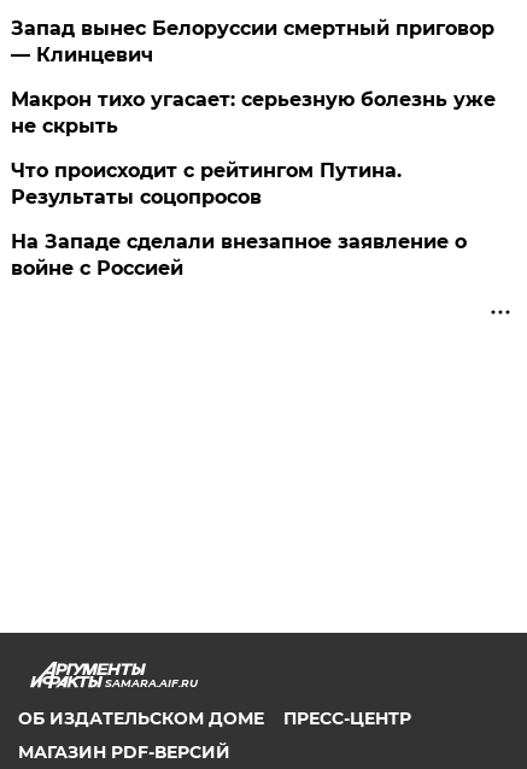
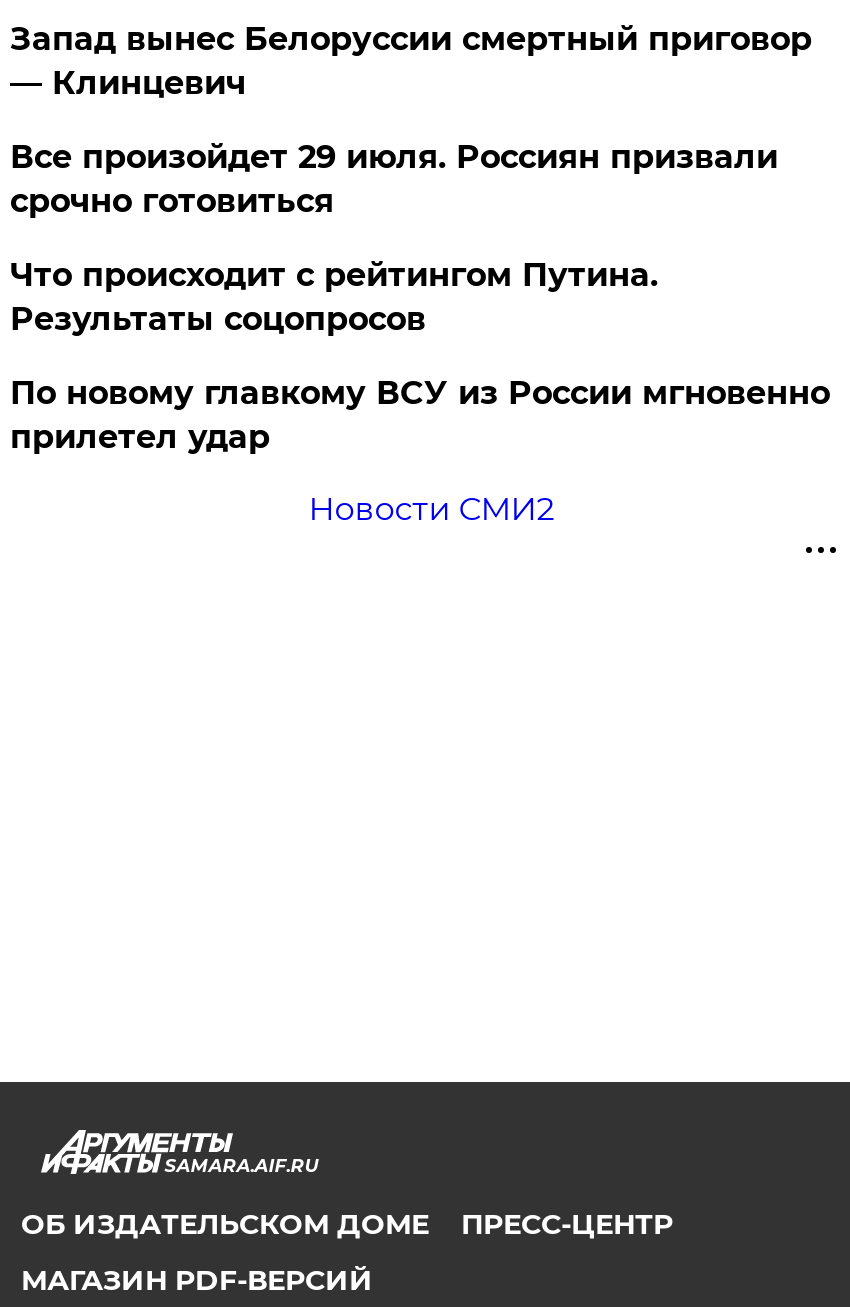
[11,88,496,137] Макрон тихо угасает: серьезную болезнь уже | не скрыть -> [10,138,778,220] Все произойдет 29 июля. Россиян призвали | срочно готовиться
[11,230,467,280] На Западе сделали внезапное заявление о | войне с Россией -> [10,374,830,528] По новому главкому ВСУ из России мгновенно | прилетел удар | Новости СМИ2

